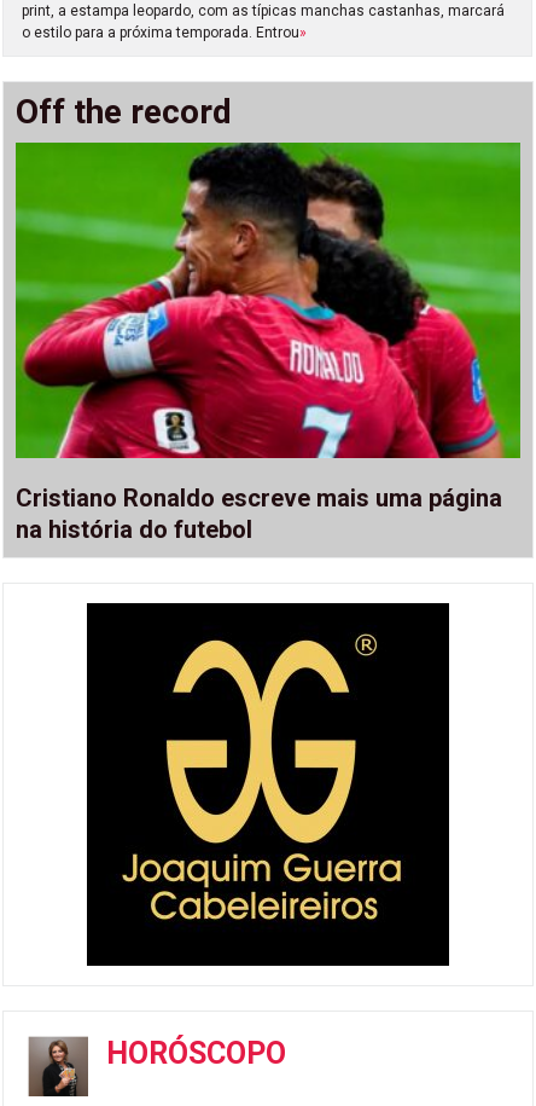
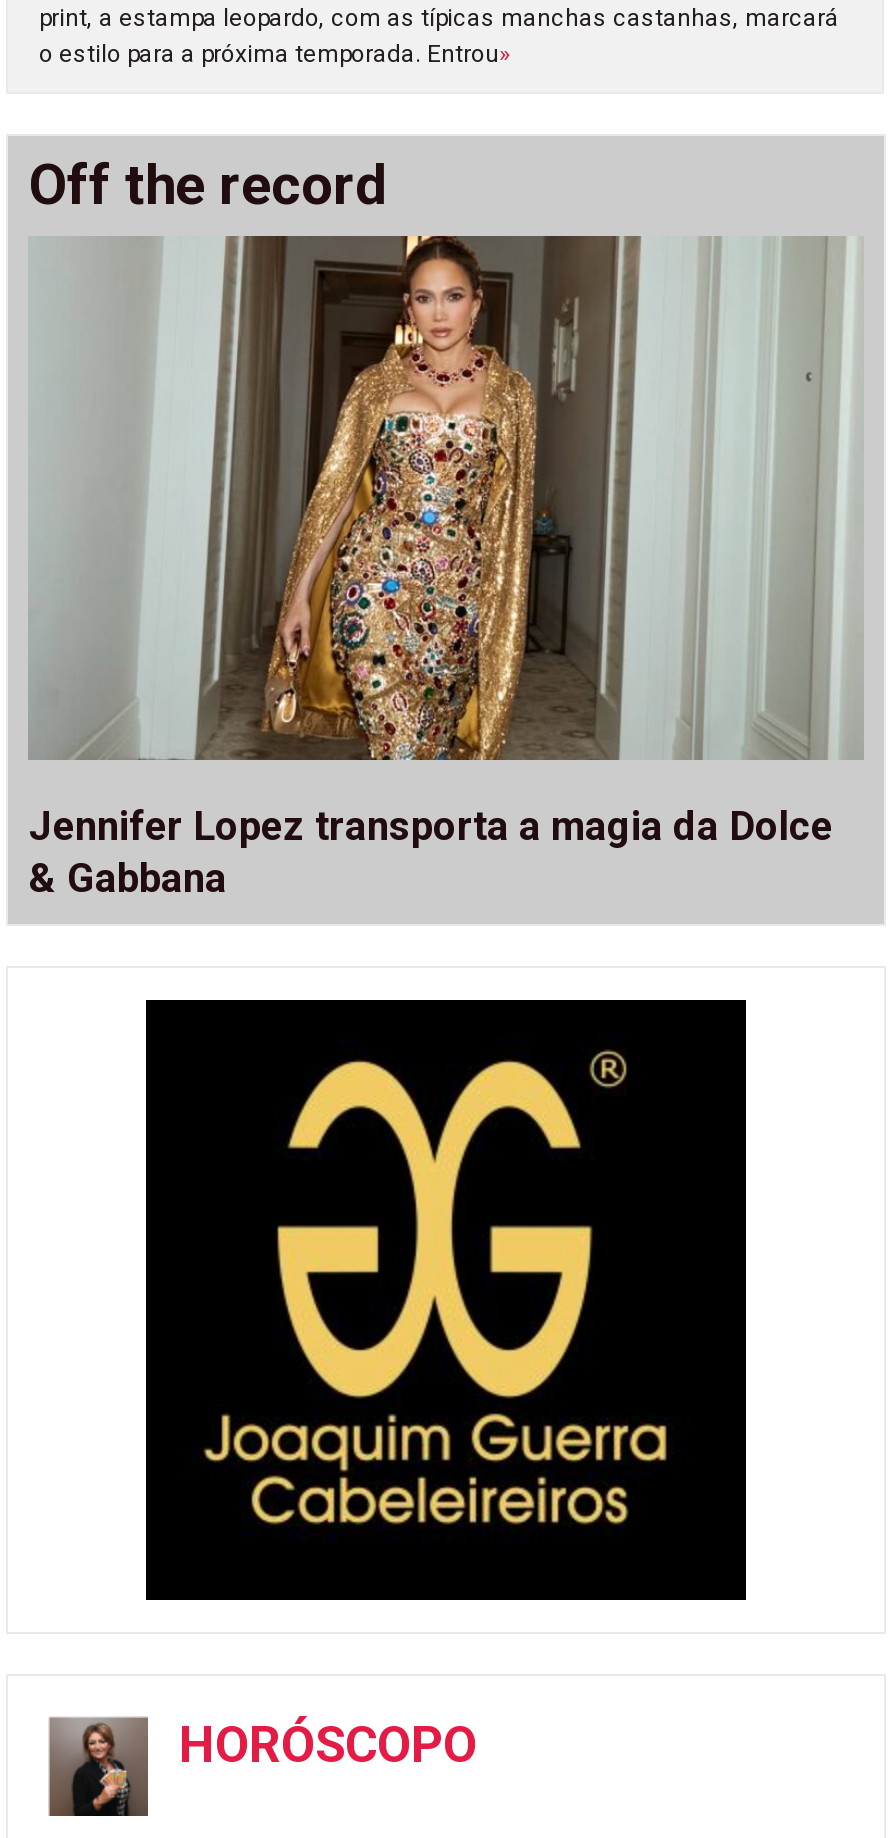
[14,141,522,544] [image] | Cristiano Ronaldo escreve mais uma página | na história do futebol -> [28,234,864,902] [image] | Jennifer Lopez transporta a magia da Dolce | & Gabbana

